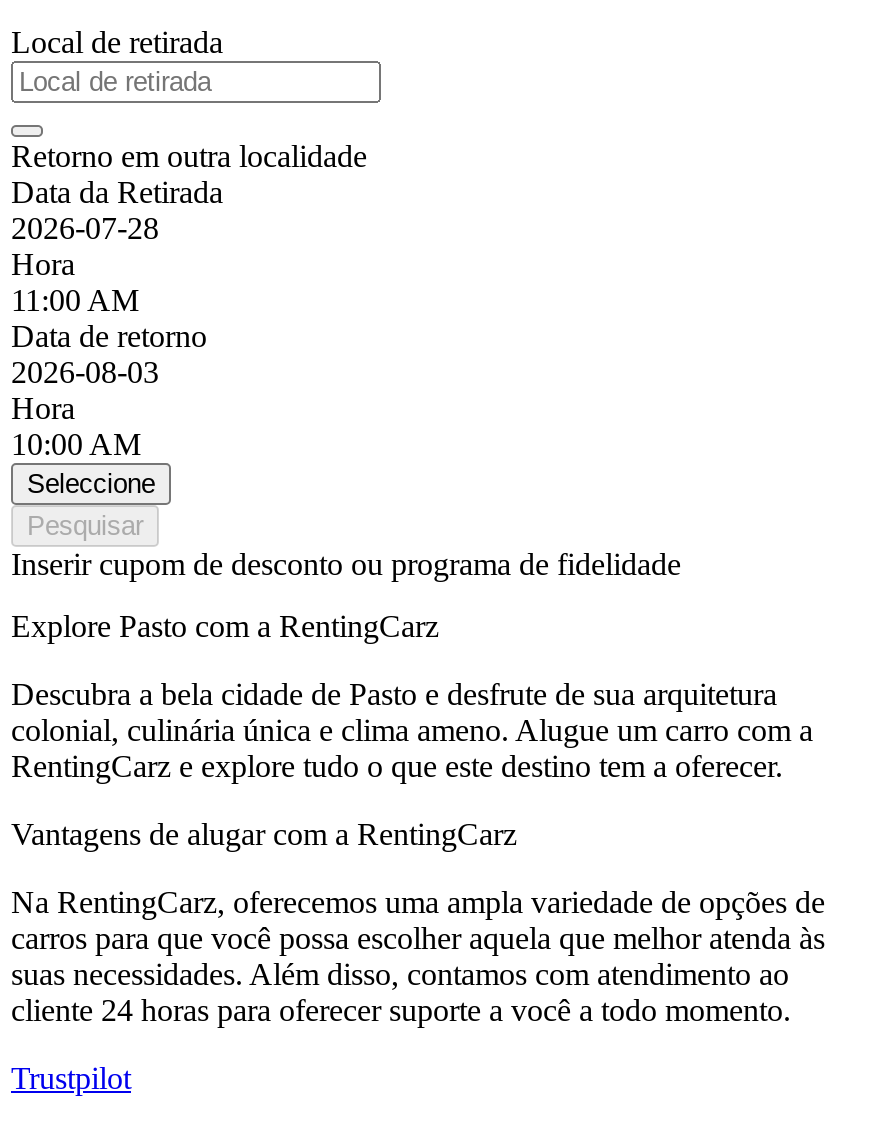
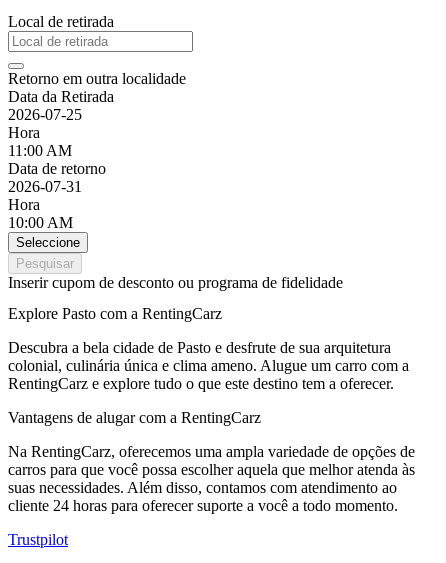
[11,211,159,245] 2026-07-28 -> [8,106,82,123] 2026-07-25
[11,355,159,389] 2026-08-03 -> [8,178,82,195] 2026-07-31

